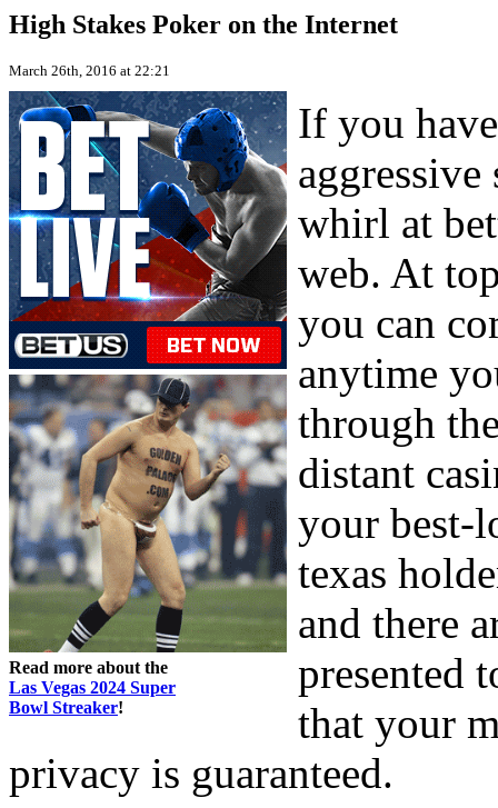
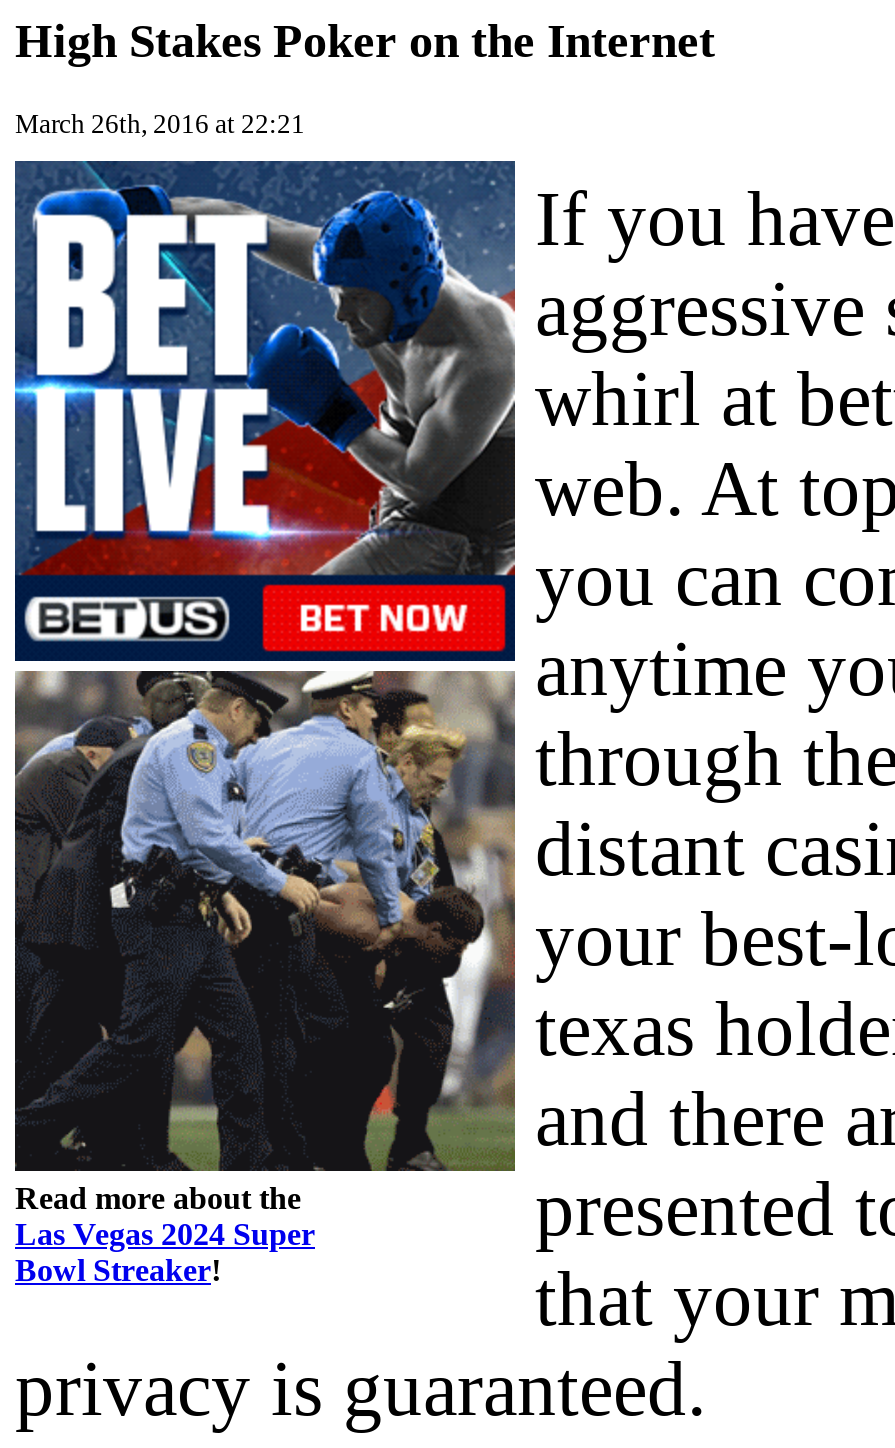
[8,373,287,654] [image] -> [13,669,515,1173] [image]

